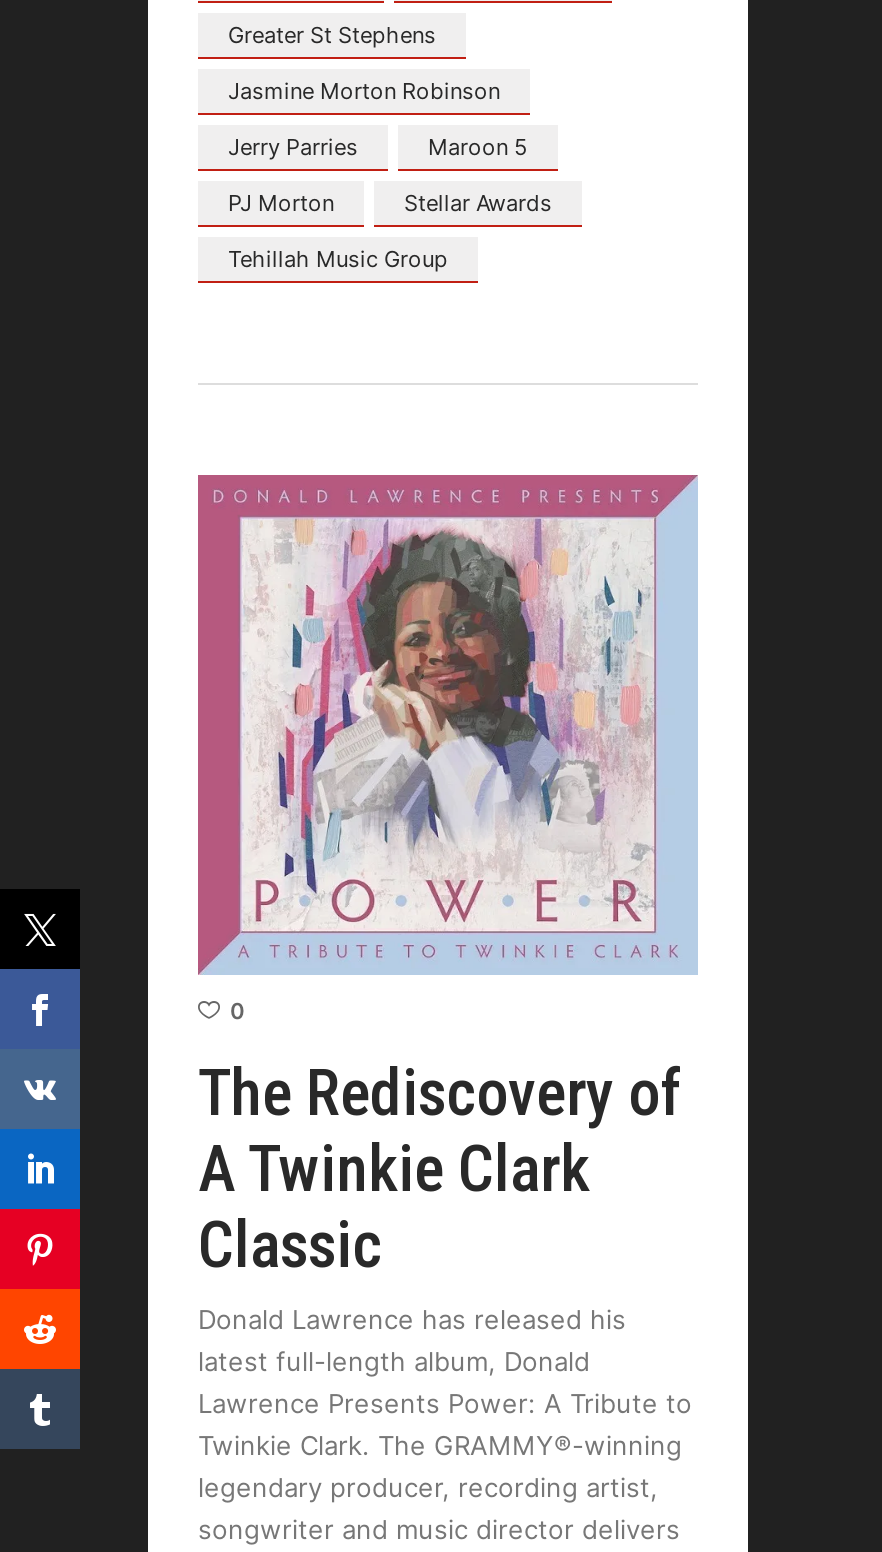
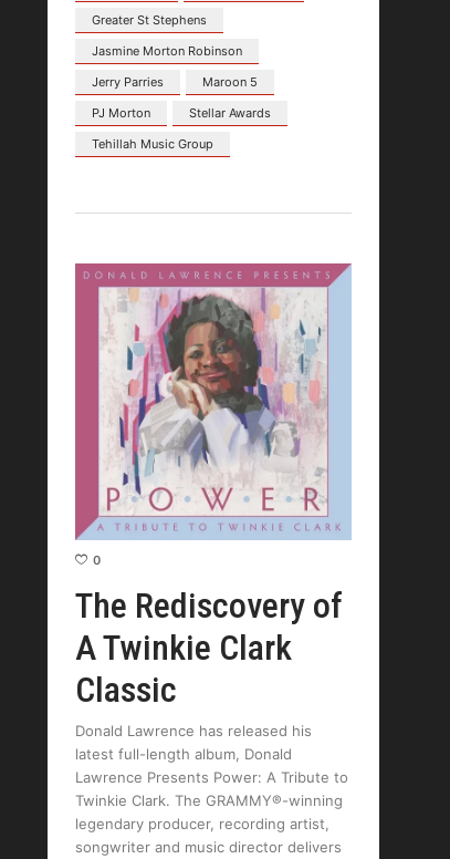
[6,892,82,1448] [image] -> none

